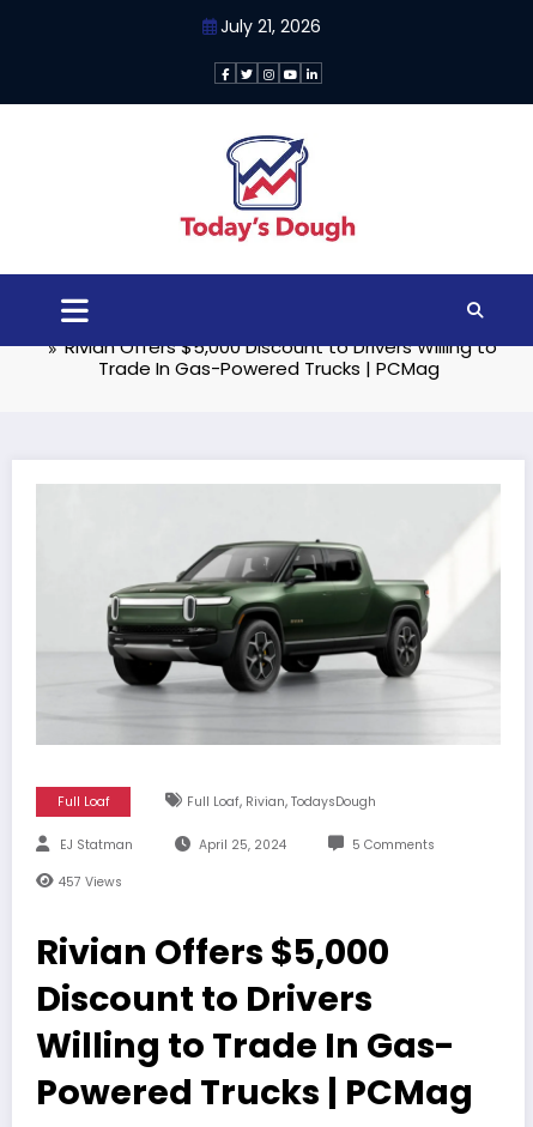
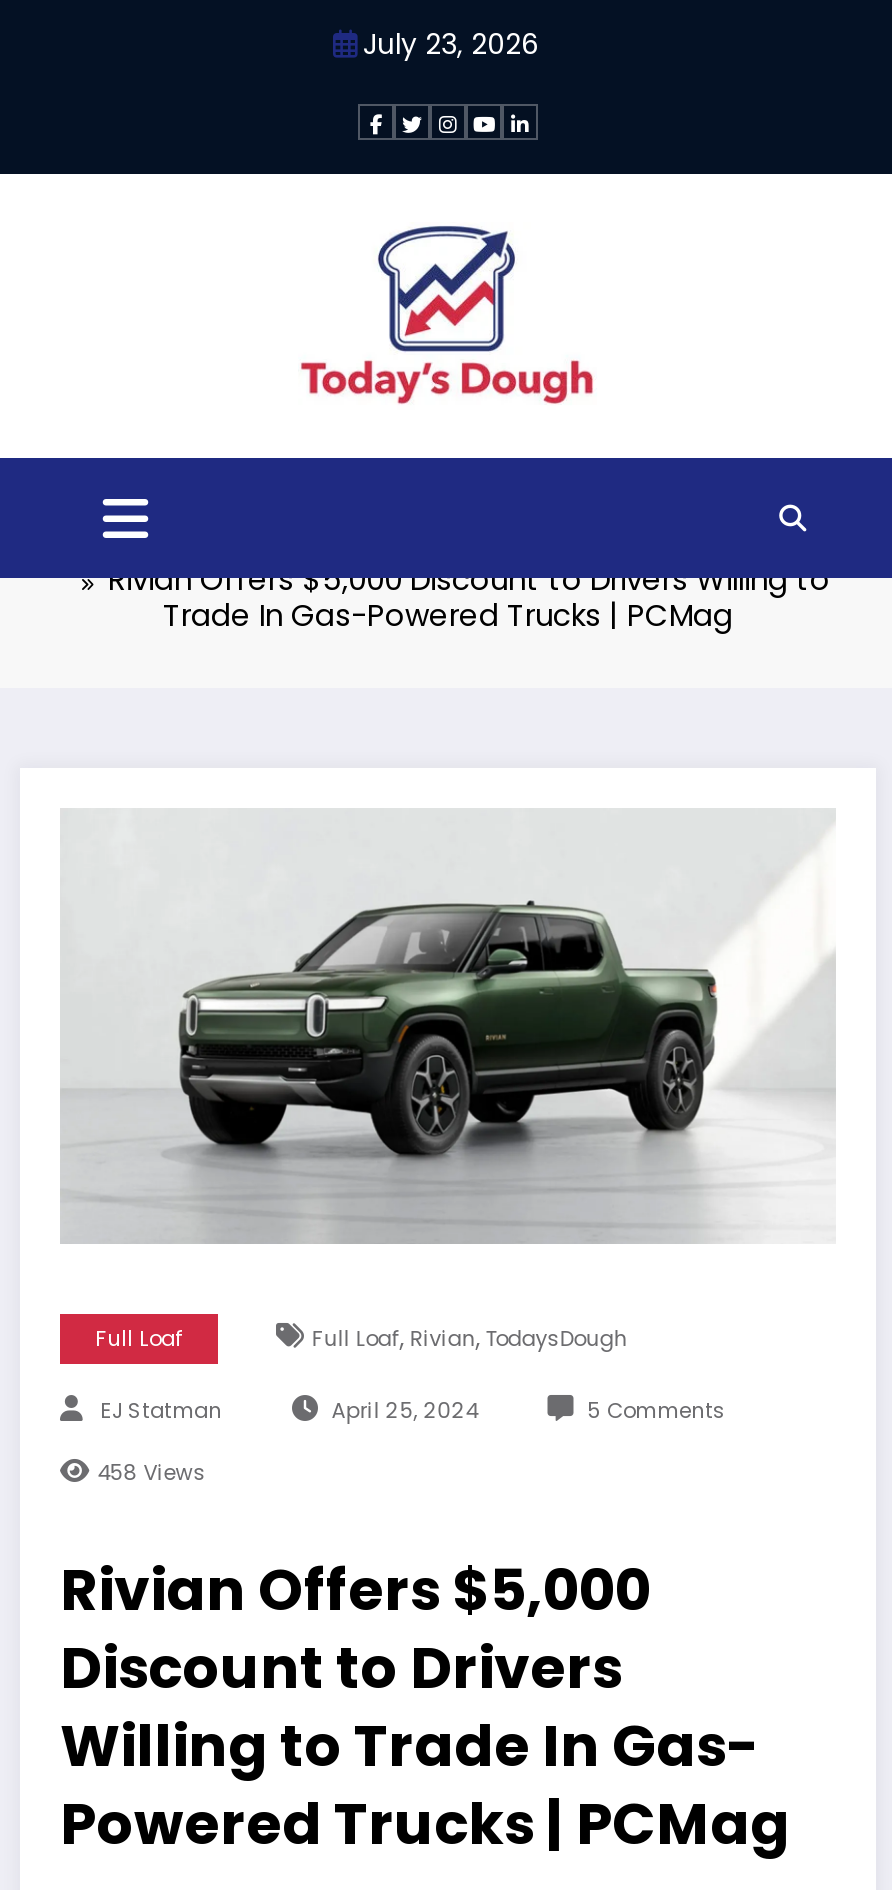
[220,14,320,38] July 21, 2026 -> [363,24,539,64] July 23, 2026
[58,873,122,891] 457 Views -> [98,1458,206,1488] 458 Views

